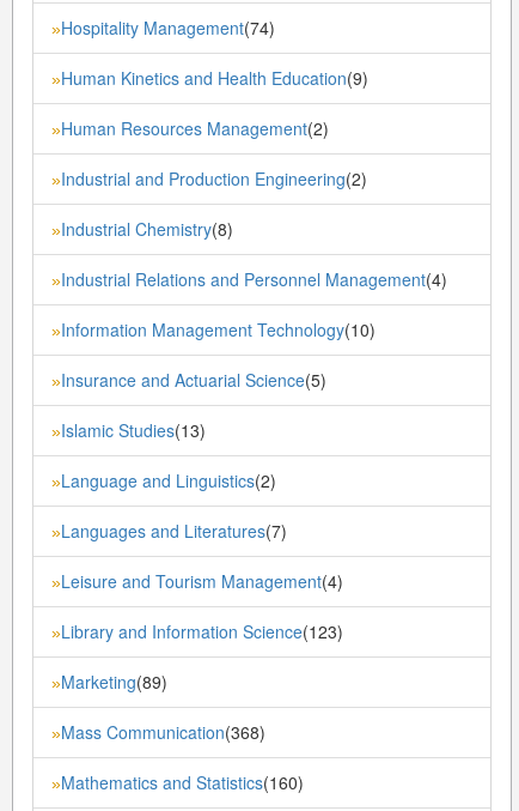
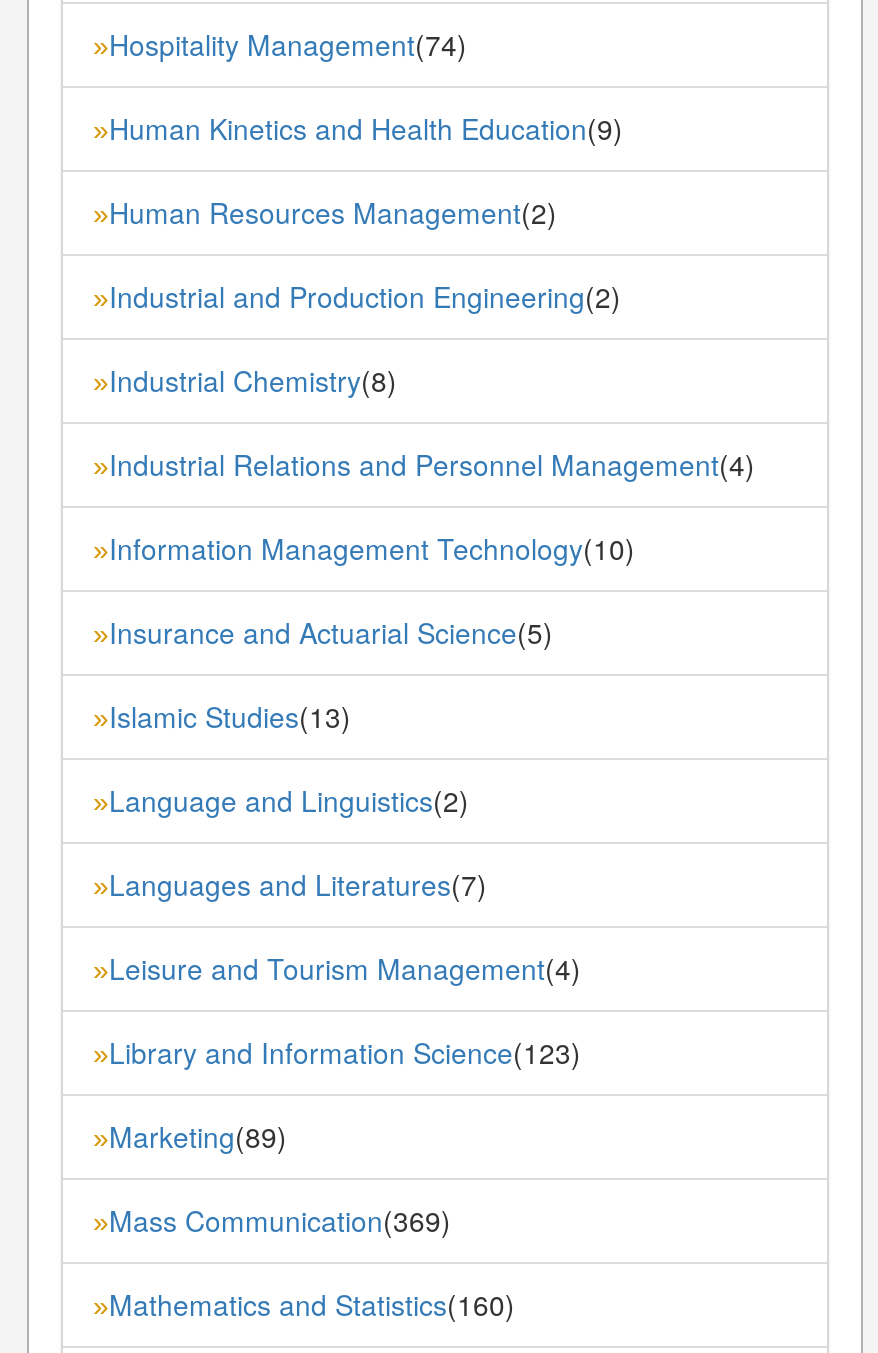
[51,720,265,744] »Mass Communication(368) -> [93,1200,451,1240] »Mass Communication(369)

